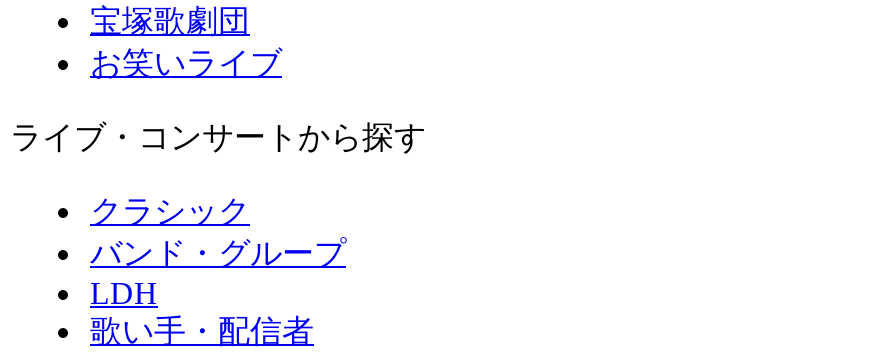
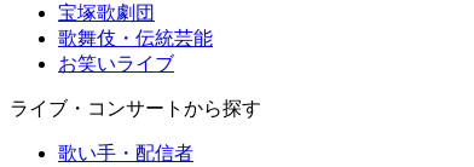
moved [10,46,426,154] -> [10,53,261,118]: お笑いライブ | ライブ・コンサートから探す
none -> [58,28,213,48] 歌舞伎・伝統芸能
[90,194,346,310] クラシック | バンド・グループ | LDH -> none

